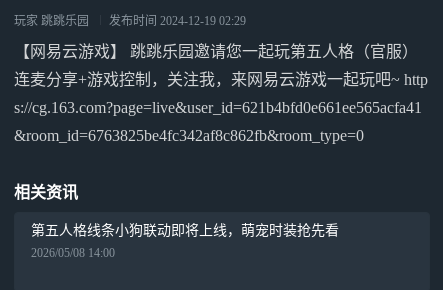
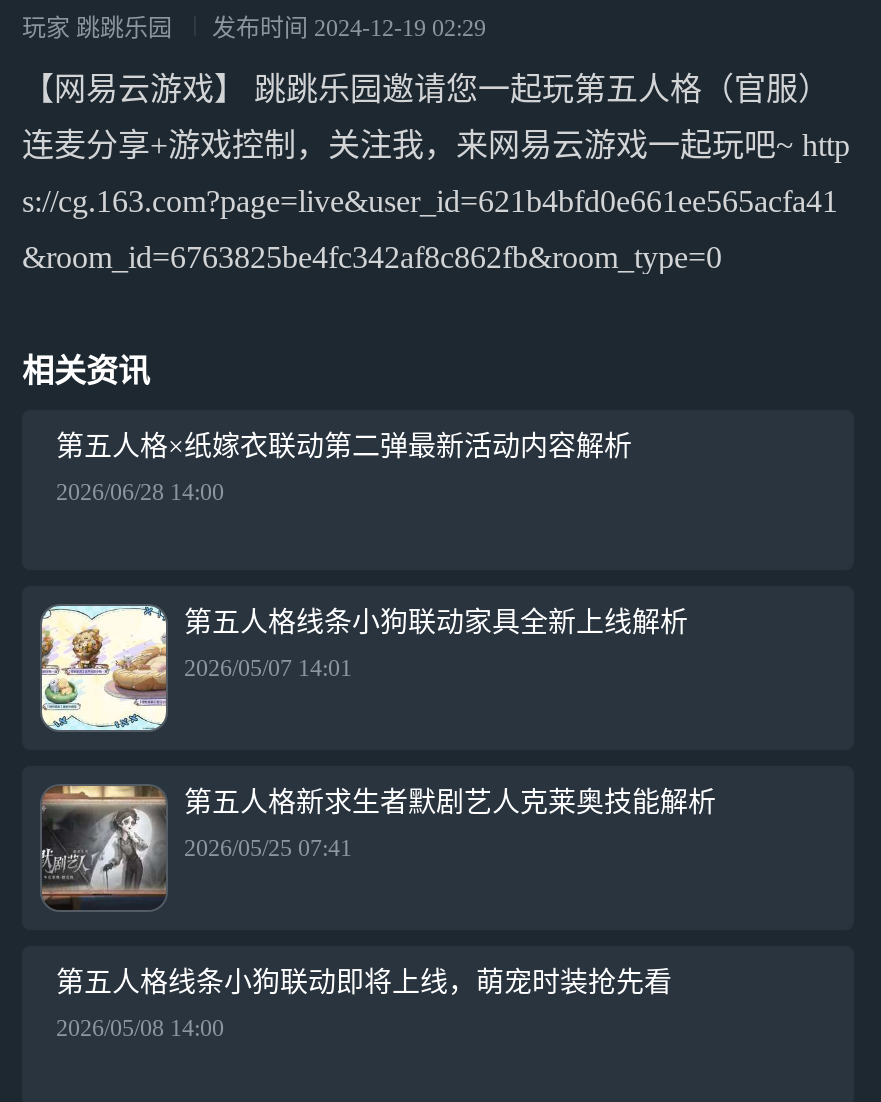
none -> [40,604,688,732] [image] | 第五人格线条小狗联动家具全新上线解析 | 2026/05/07 14:01
none -> [40,784,716,910] [image] | 第五人格新求生者默剧艺人克莱奥技能解析 | 2026/05/25 07:41
none -> [56,432,632,506] 第五人格×纸嫁衣联动第二弹最新活动内容解析 | 2026/06/28 14:00

